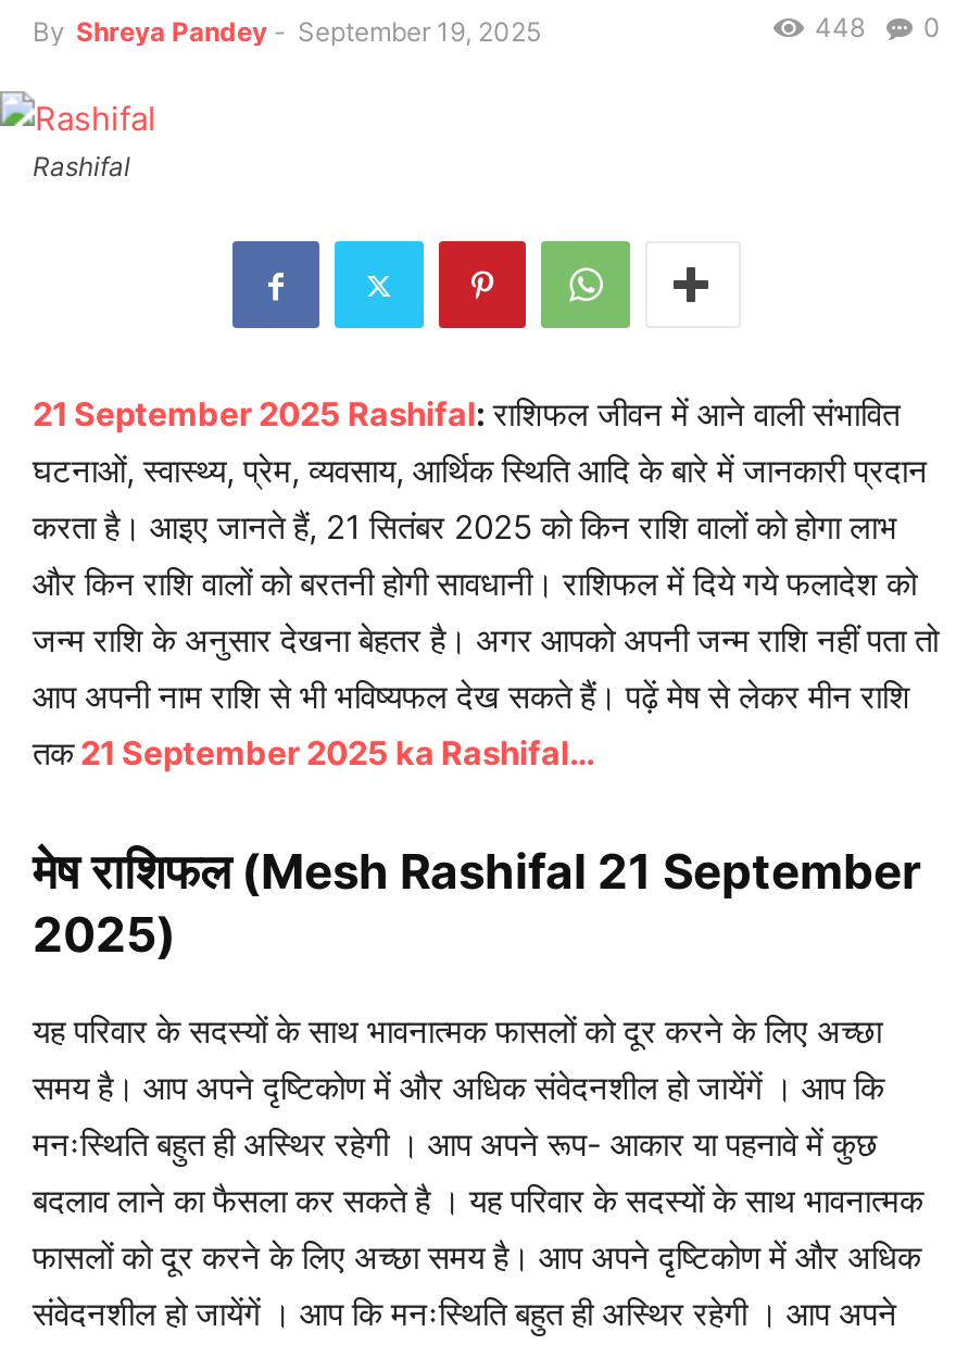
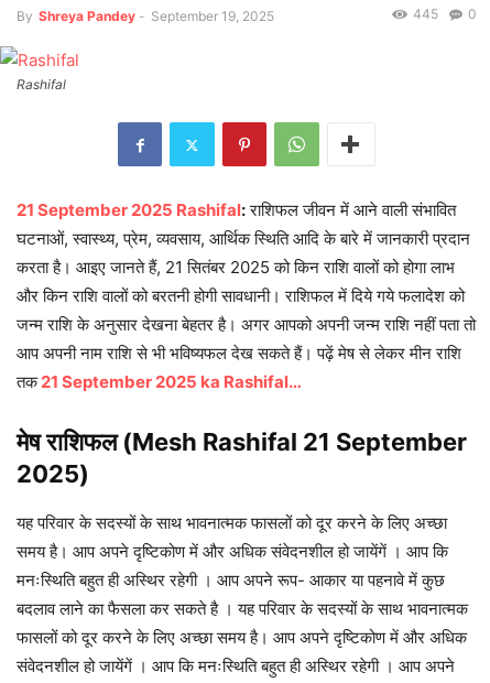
[815,11,941,43] 448 0 -> [413,6,477,22] 445 0

